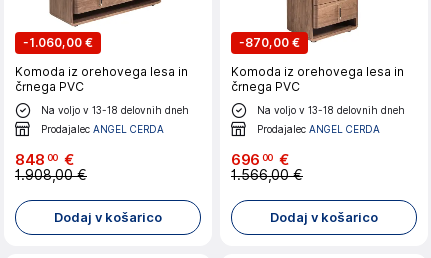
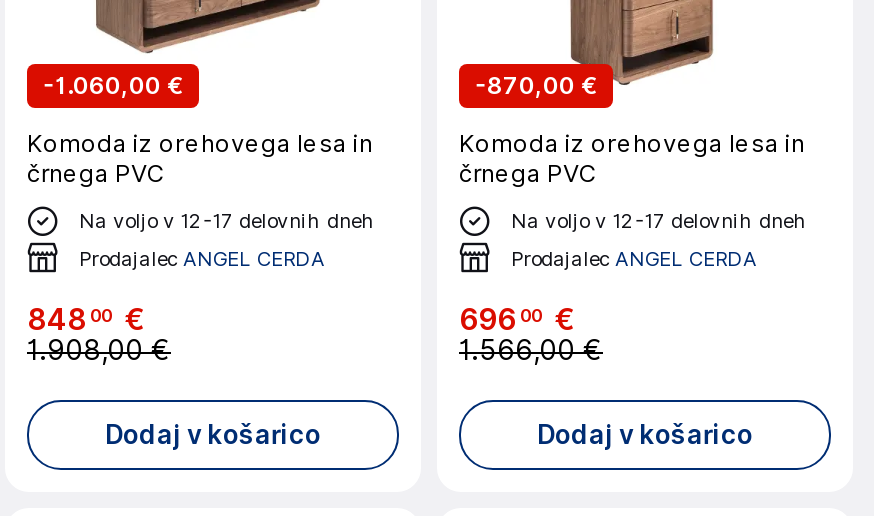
[41,103,189,115] Na voljo v 13-18 delovnih dneh -> [79,207,375,231] Na voljo v 12-17 delovnih dneh
[257,103,405,115] Na voljo v 13-18 delovnih dneh -> [511,207,807,231] Na voljo v 12-17 delovnih dneh

